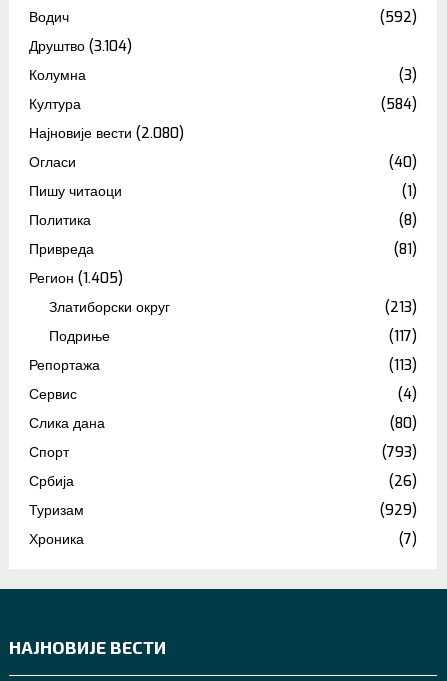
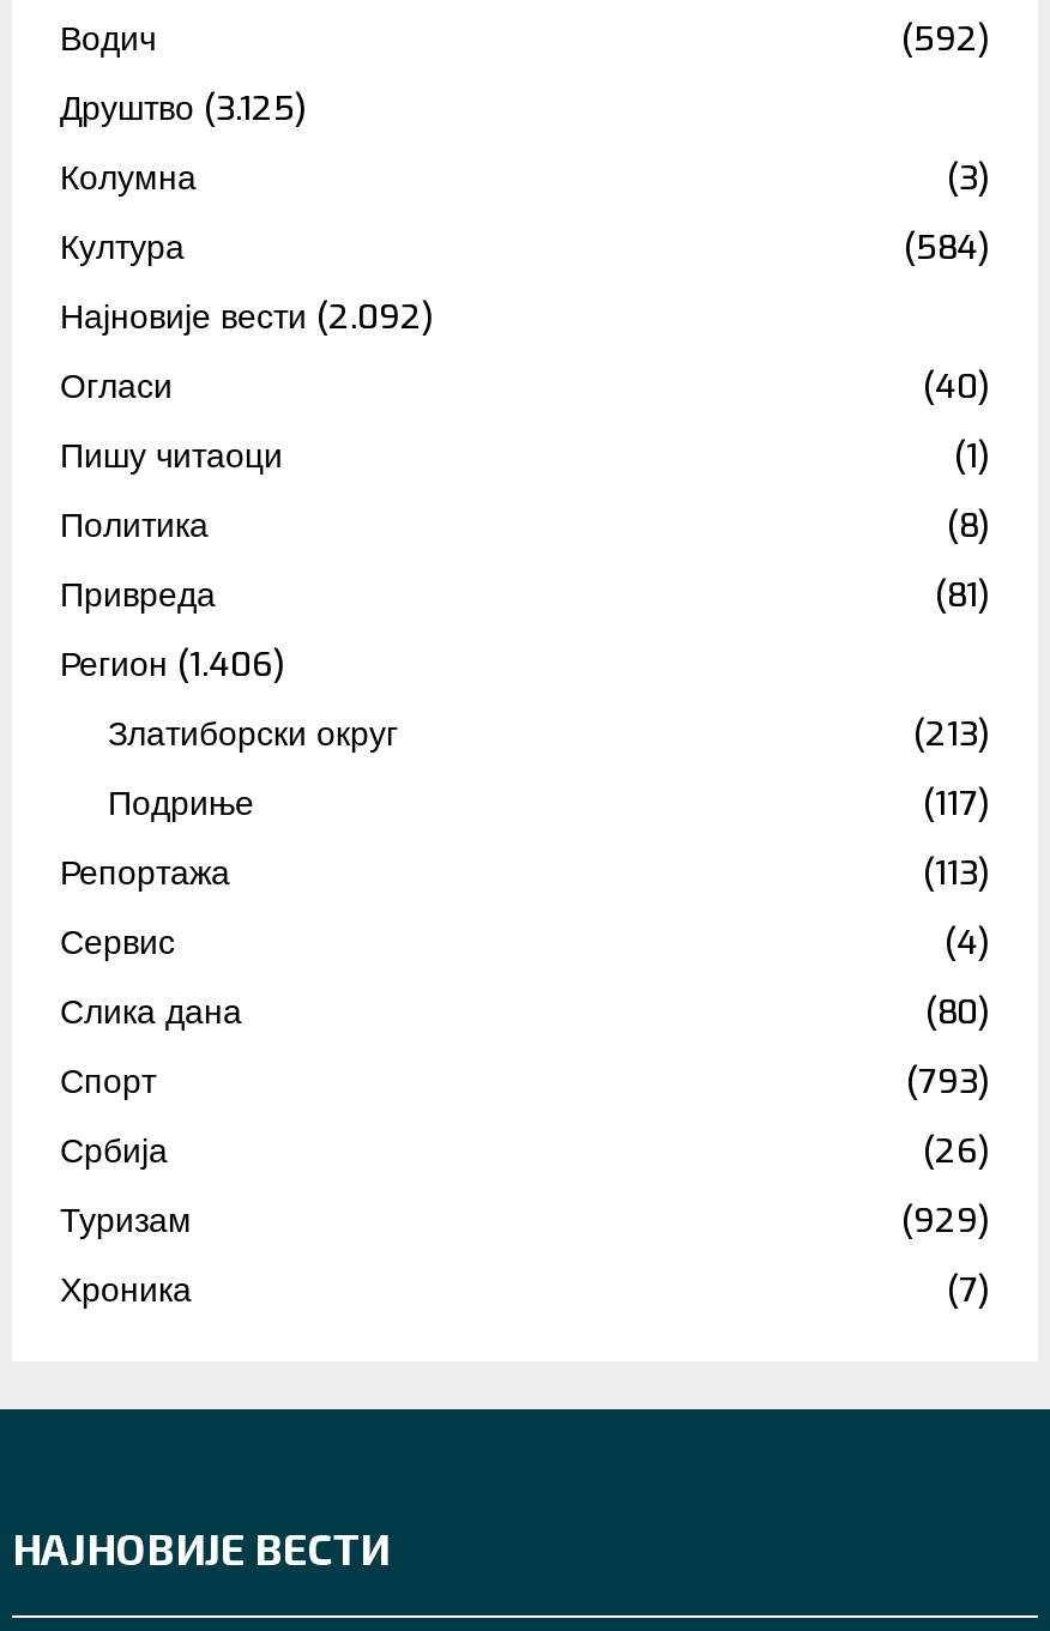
[29,37,132,56] Друштво (3.104) -> [60,87,307,132] Друштво (3.125)
[29,124,184,143] Најновије вести (2.080) -> [60,295,434,341] Најновије вести (2.092)
[29,269,123,288] Регион (1.405) -> [60,643,285,688] Регион (1.406)

